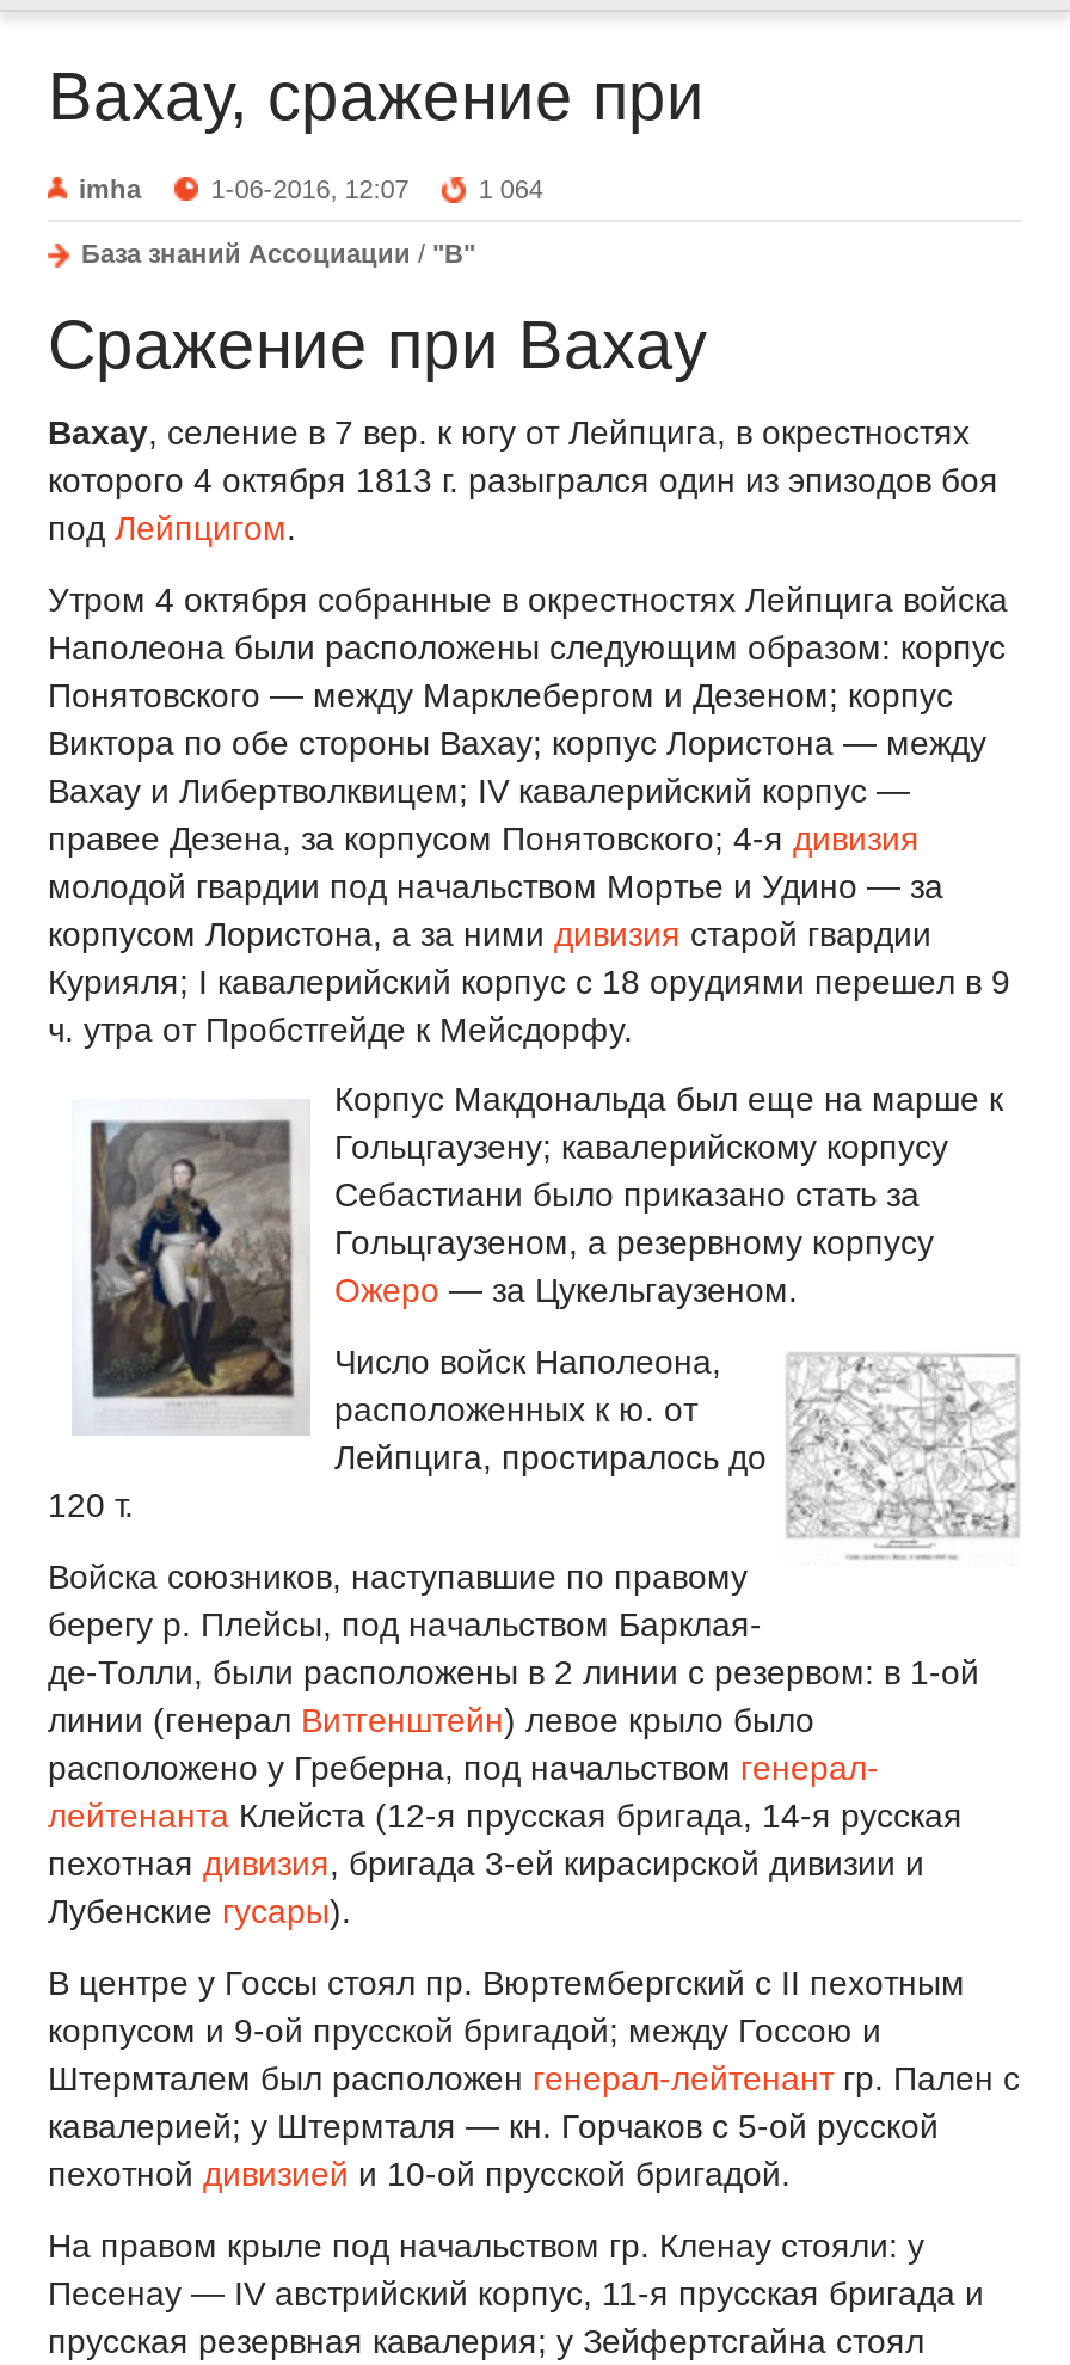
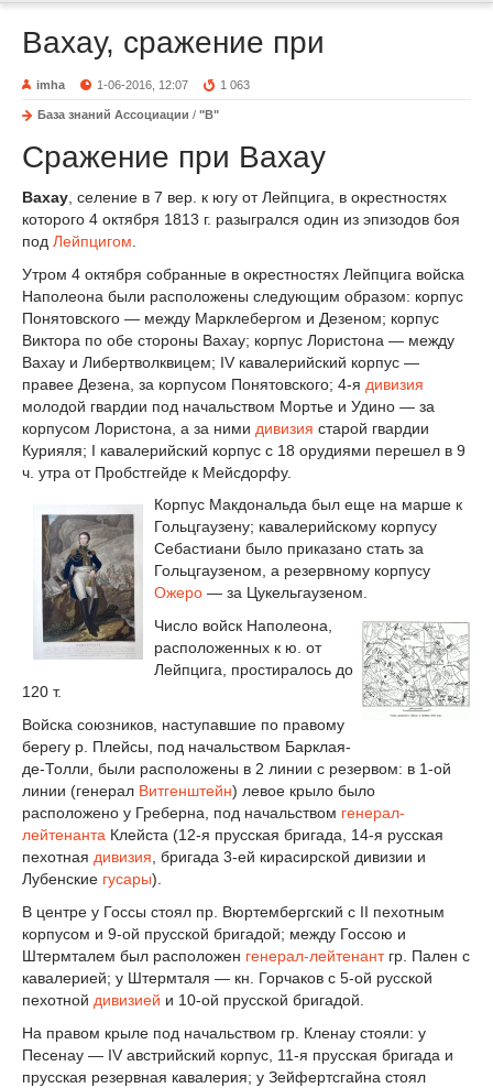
[479,174,543,203] 1 064 -> [221,78,250,91] 1 063

